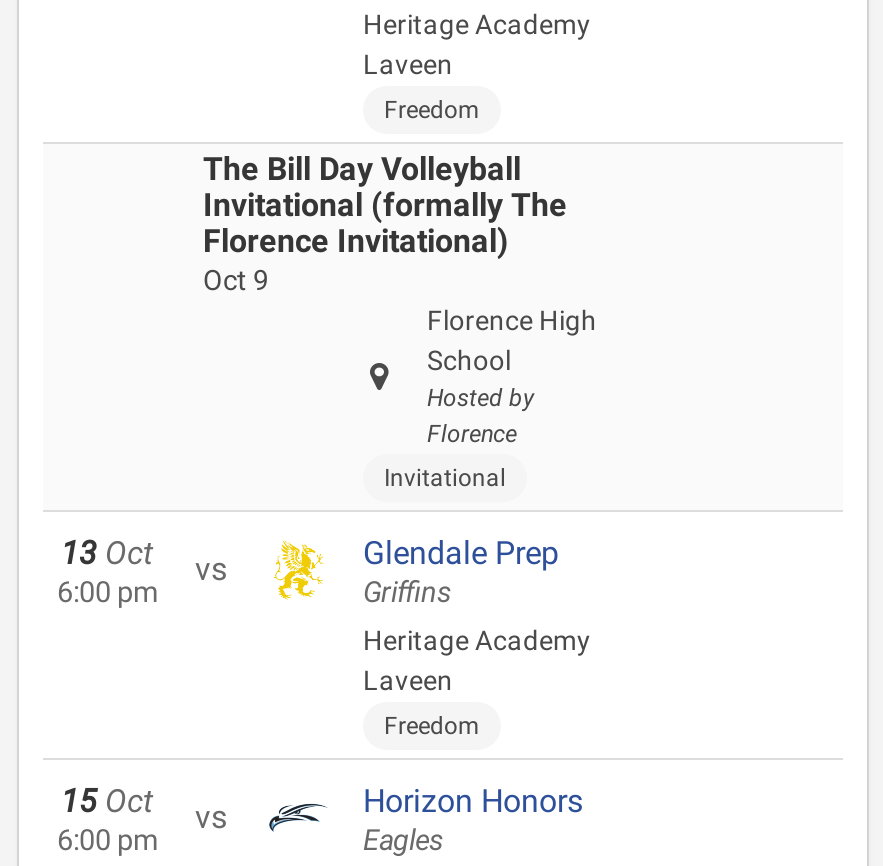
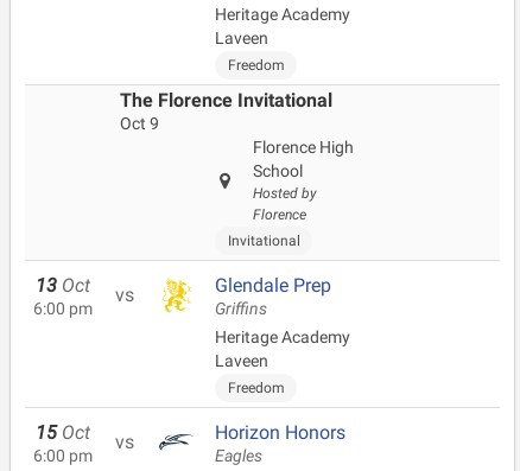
[203,150,567,260] The Bill Day Volleyball | Invitational (formally The | Florence Invitational) -> [120,89,332,112] The Florence Invitational

